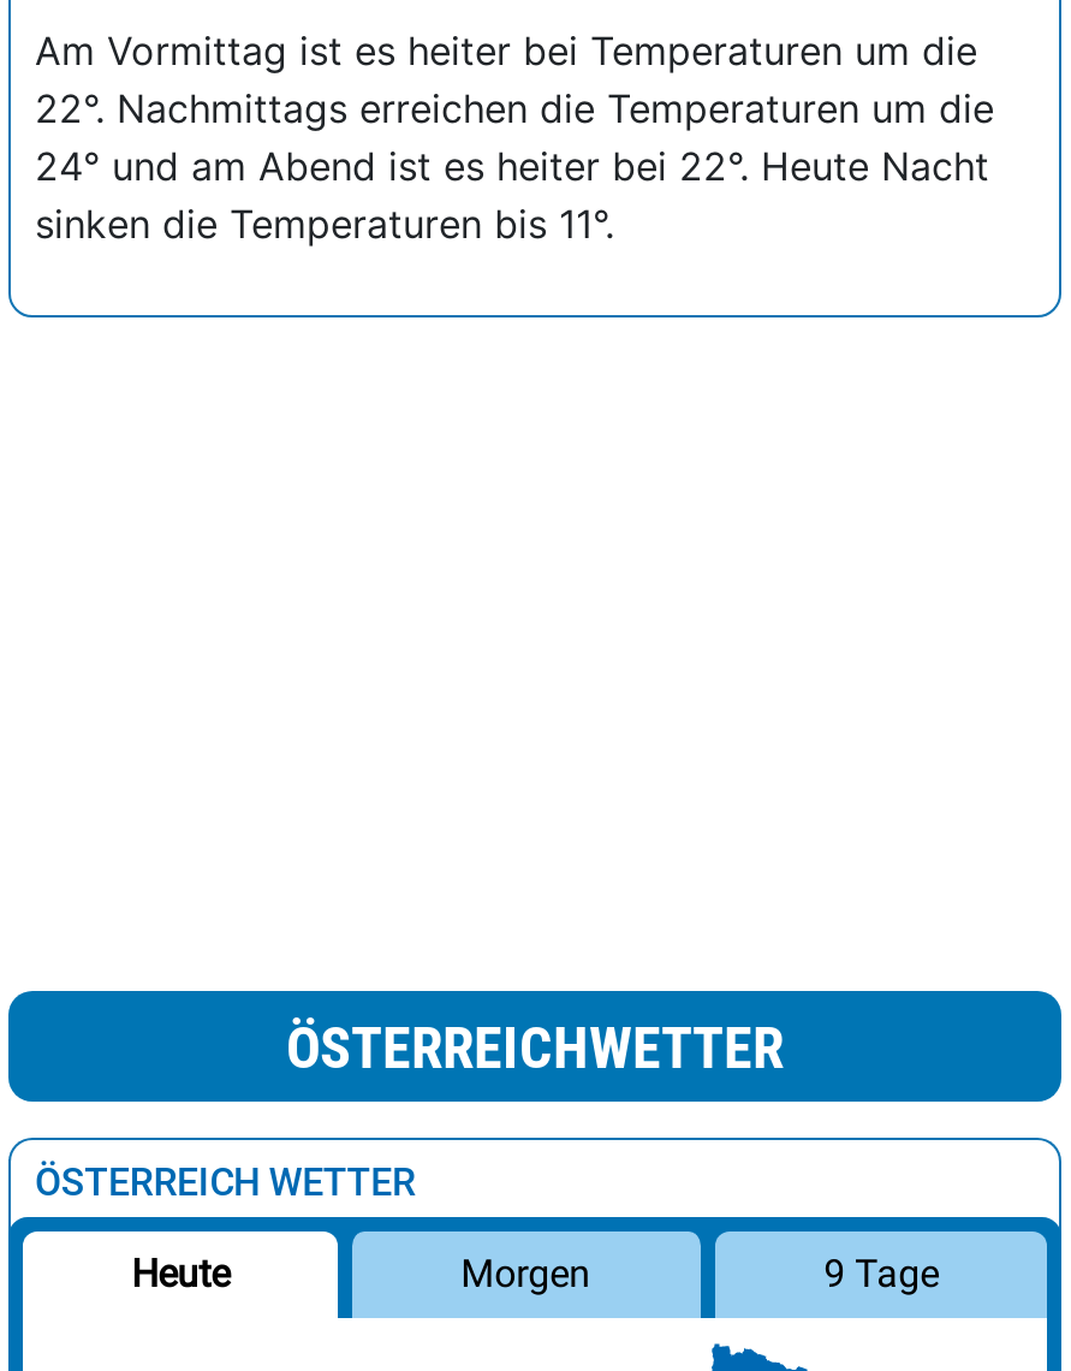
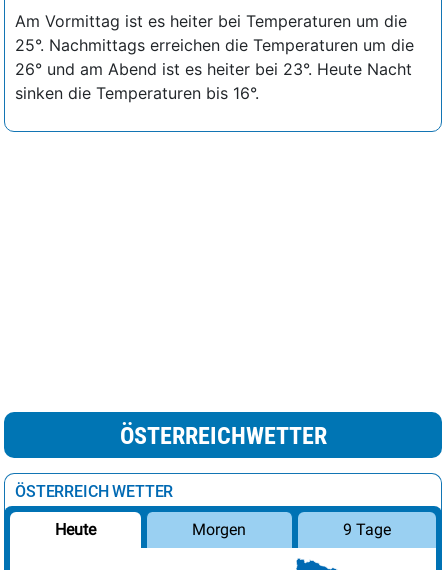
[35,69,994,117] 22°. Nachmittags erreichen die Temperaturen um die -> [15,29,414,49] 25°. Nachmittags erreichen die Temperaturen um die
[35,127,989,175] 24° und am Abend ist es heiter bei 22°. Heute Nacht -> [15,53,412,73] 26° und am Abend ist es heiter bei 23°. Heute Nacht
[35,185,614,233] sinken die Temperaturen bis 11°. -> [15,77,259,97] sinken die Temperaturen bis 16°.

